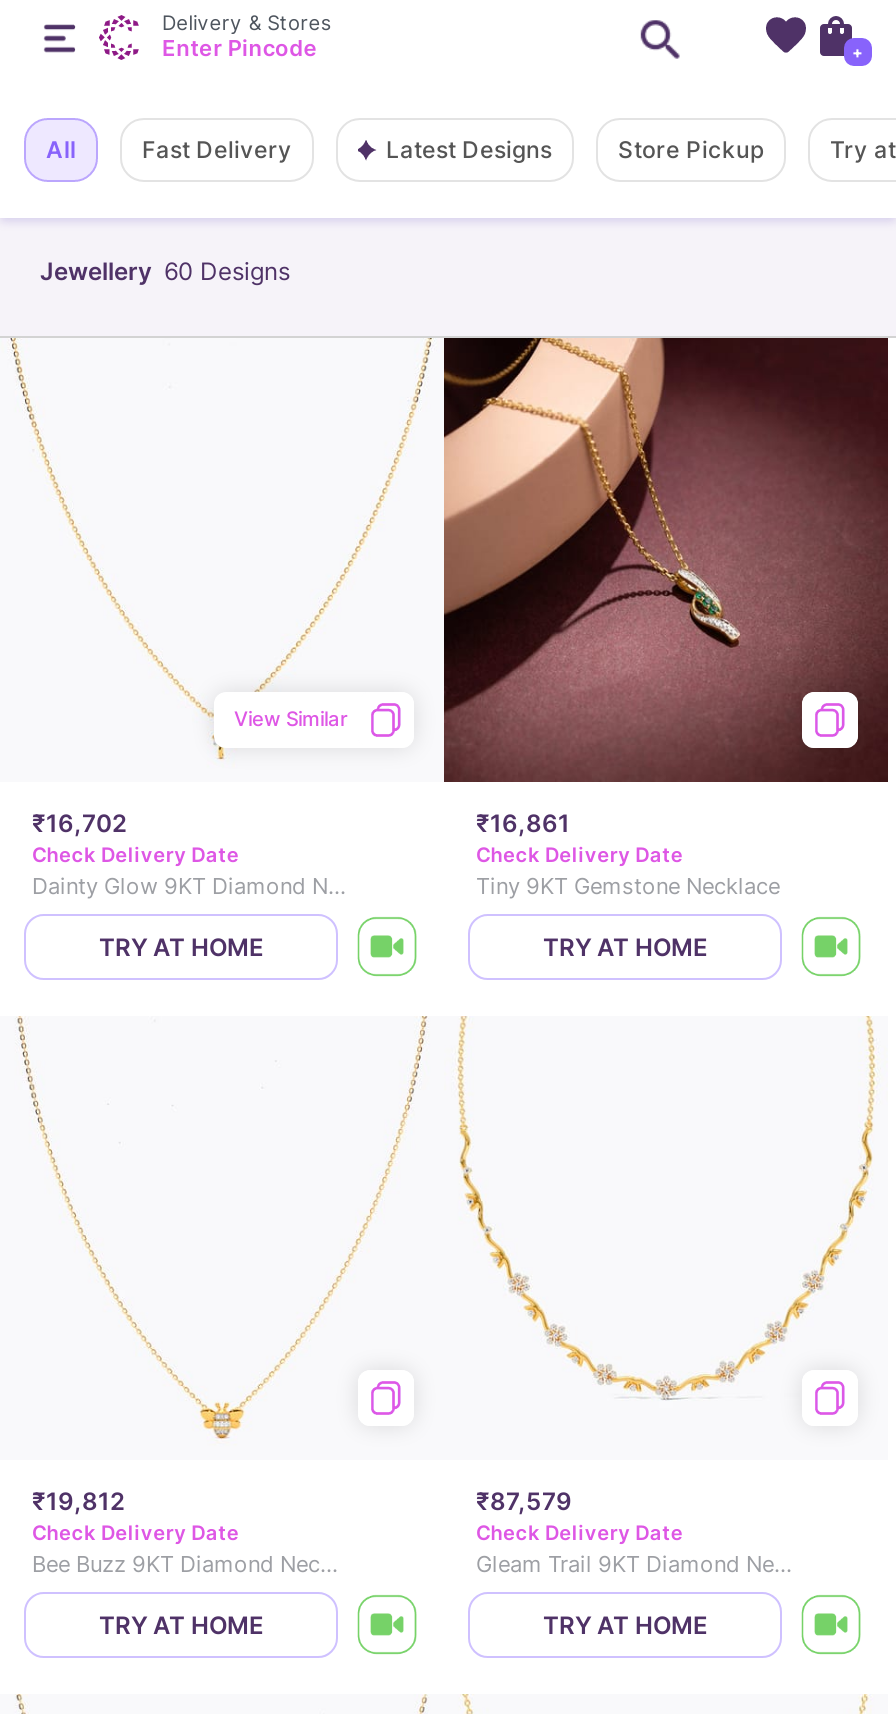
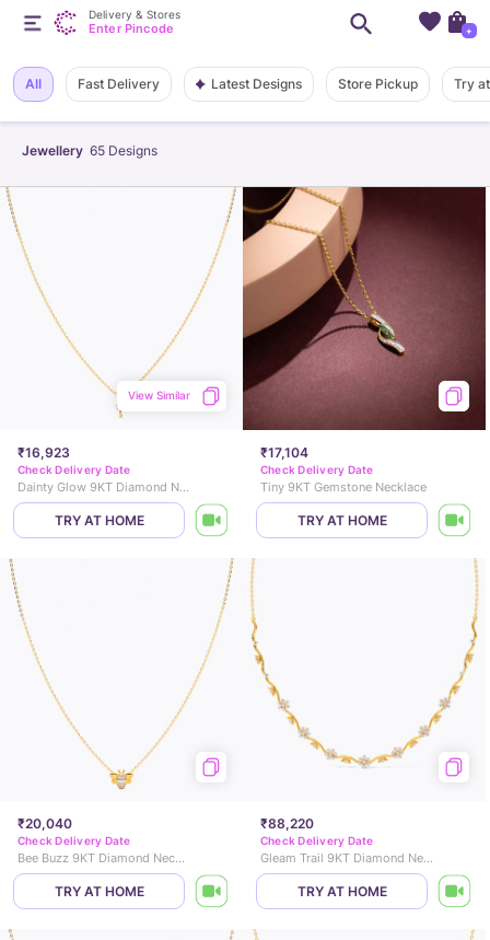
[40,256,290,286] Jewellery 60 Designs -> [22,142,157,159] Jewellery 65 Designs
[32,808,126,838] ₹16,702 -> [17,444,70,461] ₹16,923
[476,808,570,838] ₹16,861 -> [260,444,308,461] ₹17,104
[32,1486,124,1516] ₹19,812 -> [17,815,72,832] ₹20,040
[476,1486,572,1516] ₹87,579 -> [260,815,314,832] ₹88,220

